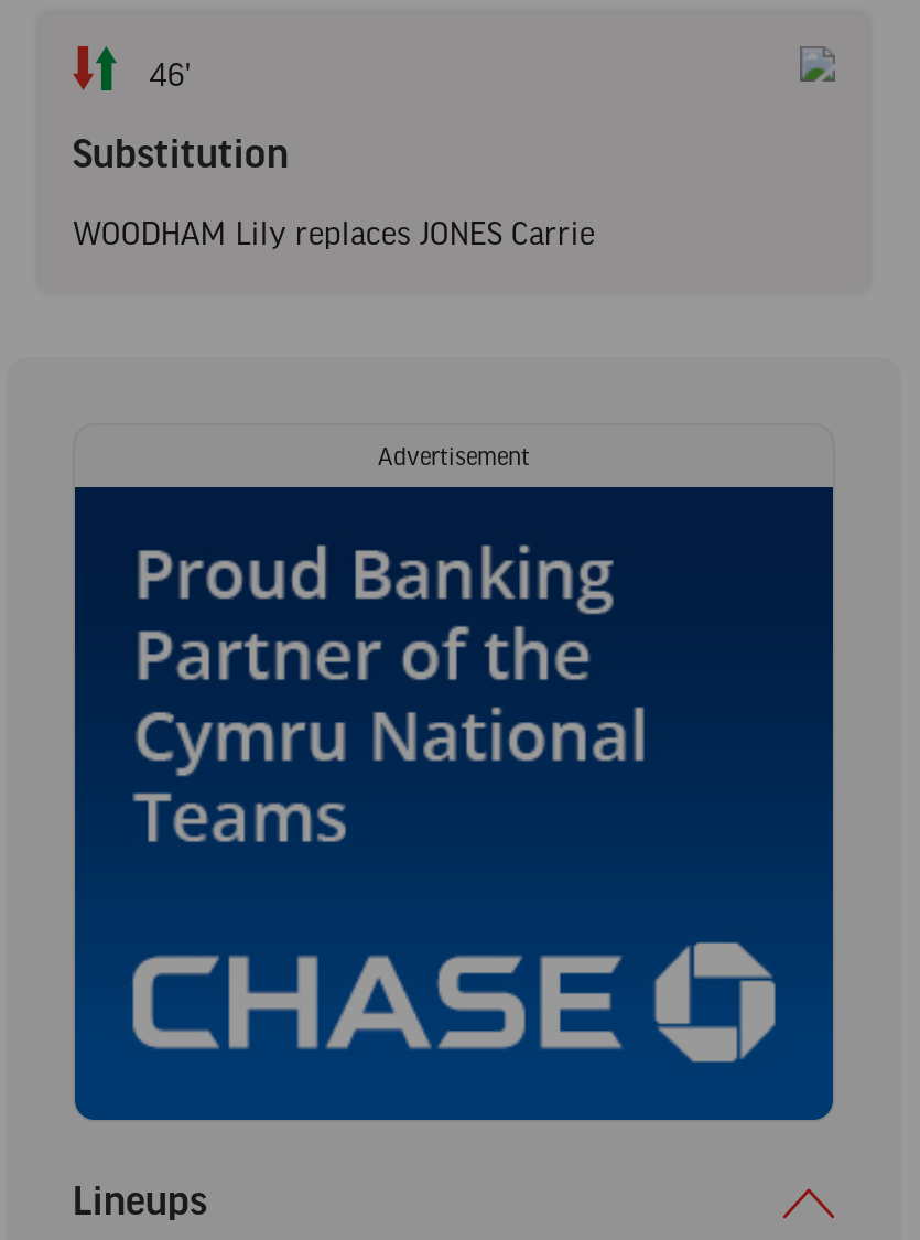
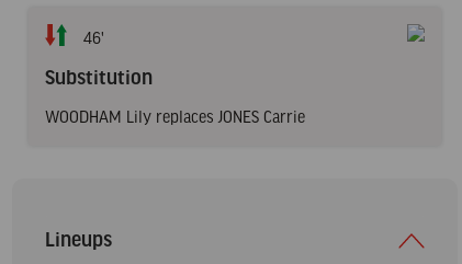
[378,443,530,470] Advertisement -> none
[73,485,835,1122] [image] -> none

